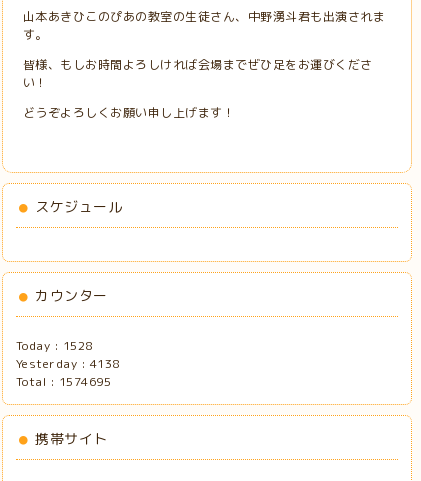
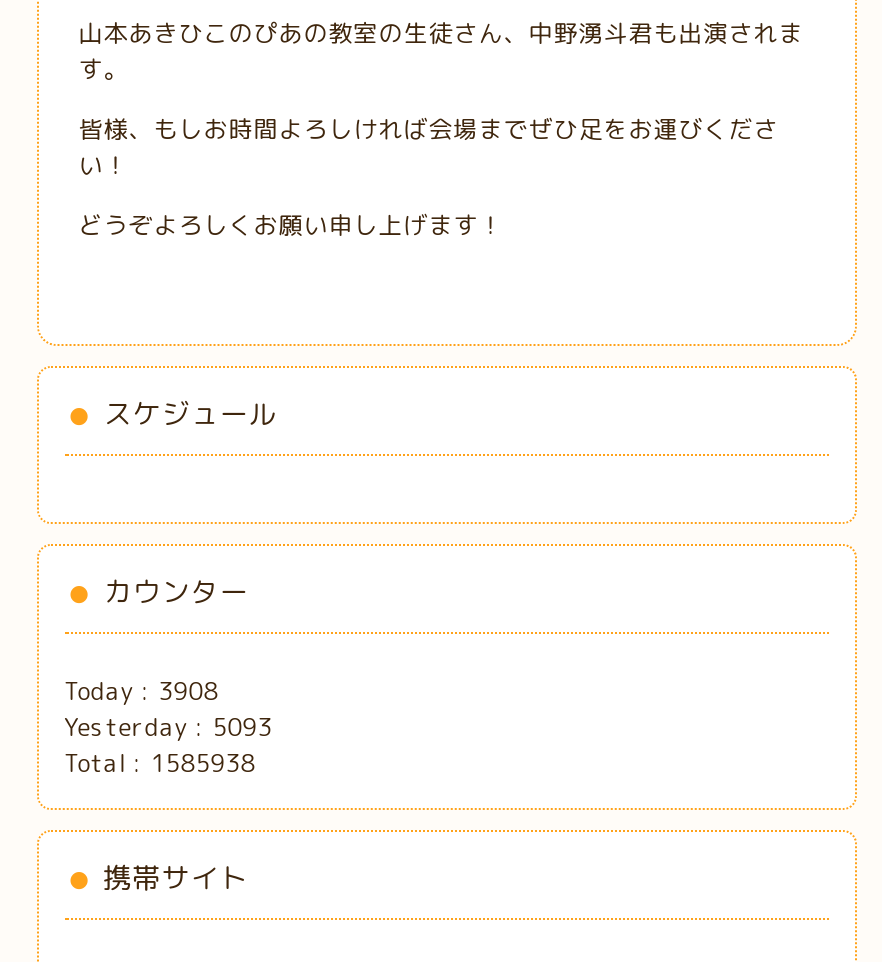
[16,337,93,354] Today : 1528 -> [65,675,219,709] Today : 3908
[16,355,120,372] Yesterday : 4138 -> [65,711,273,745] Yesterday : 5093
[16,373,111,390] Total : 1574695 -> [65,747,256,781] Total : 1585938

